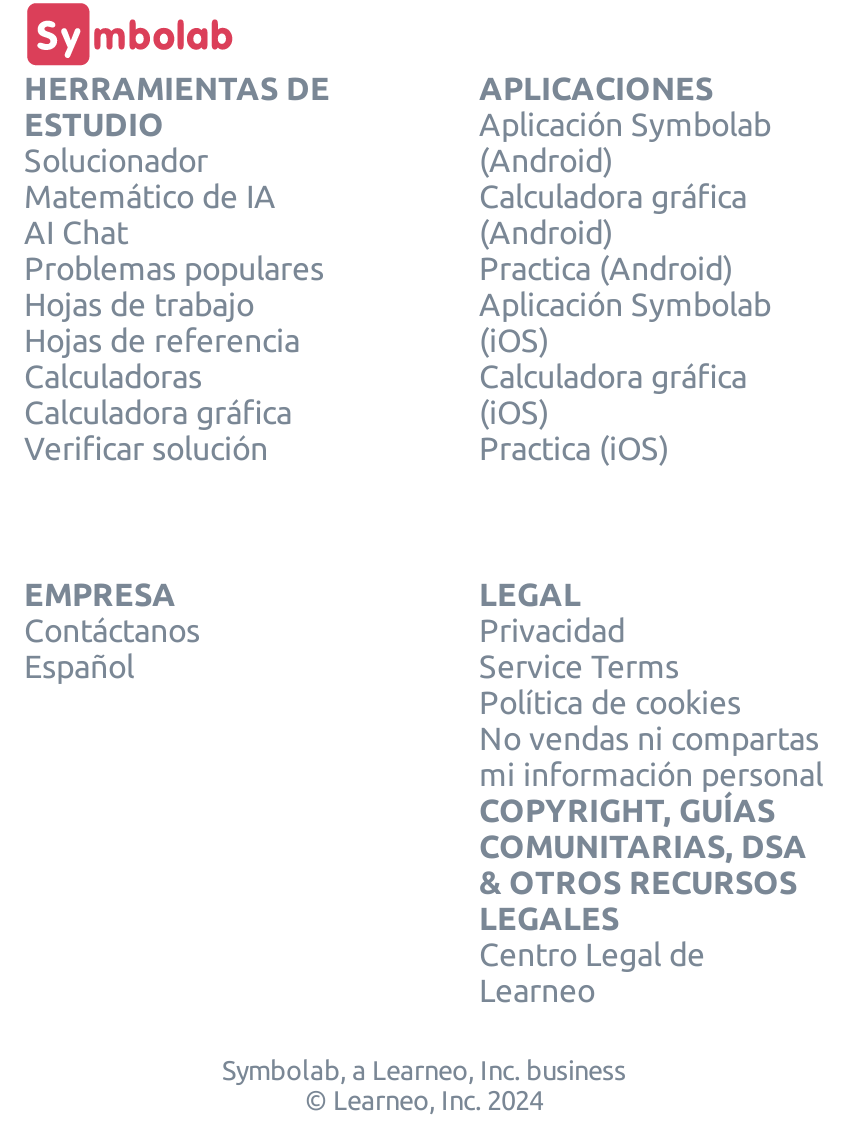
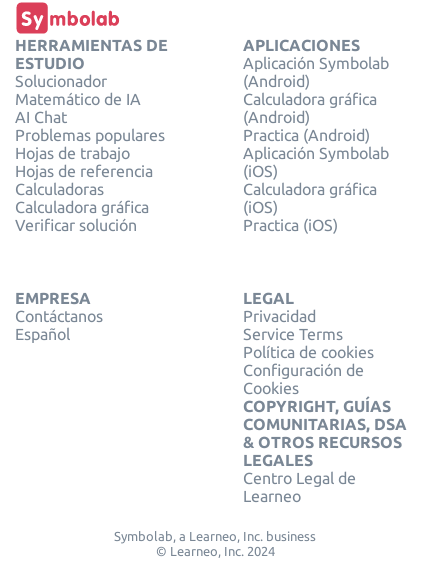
[479,721,823,793] No vendas ni compartas | mi información personal -> [242,361,363,397] Configuración de | Cookies

